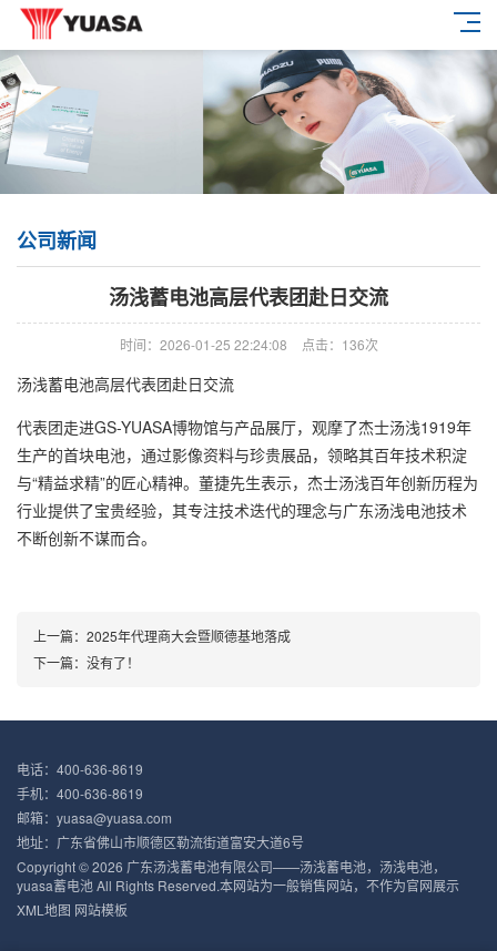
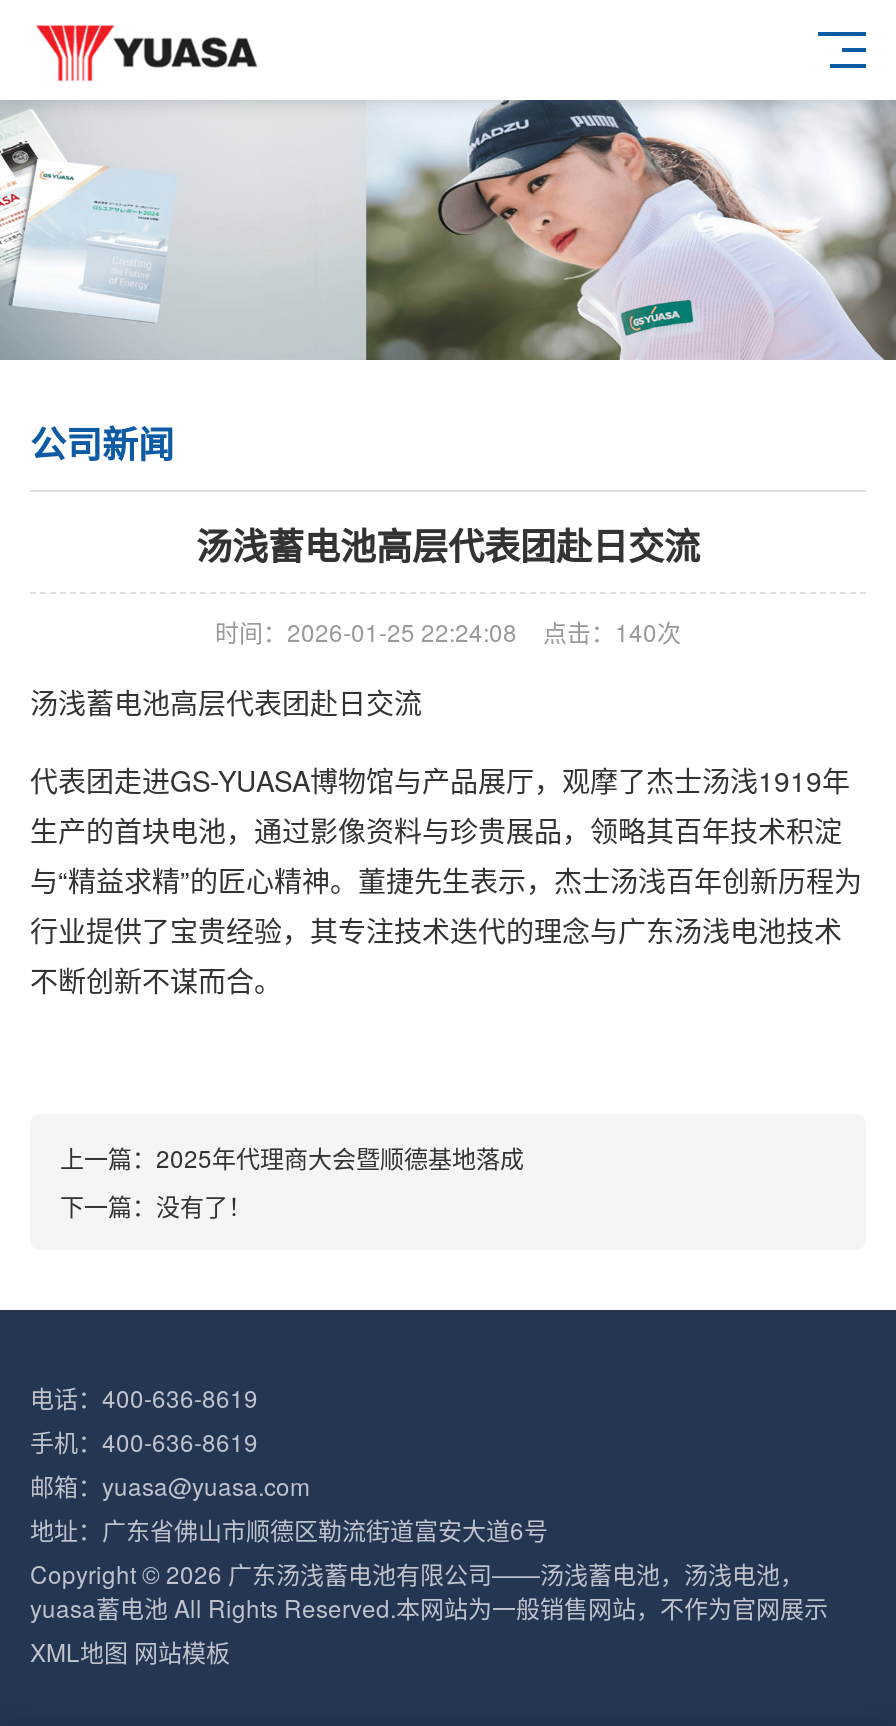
[119,335,378,354] 时间：2026-01-25 22:24:08 点击：136次 -> [215,614,681,648] 时间：2026-01-25 22:24:08 点击：140次

